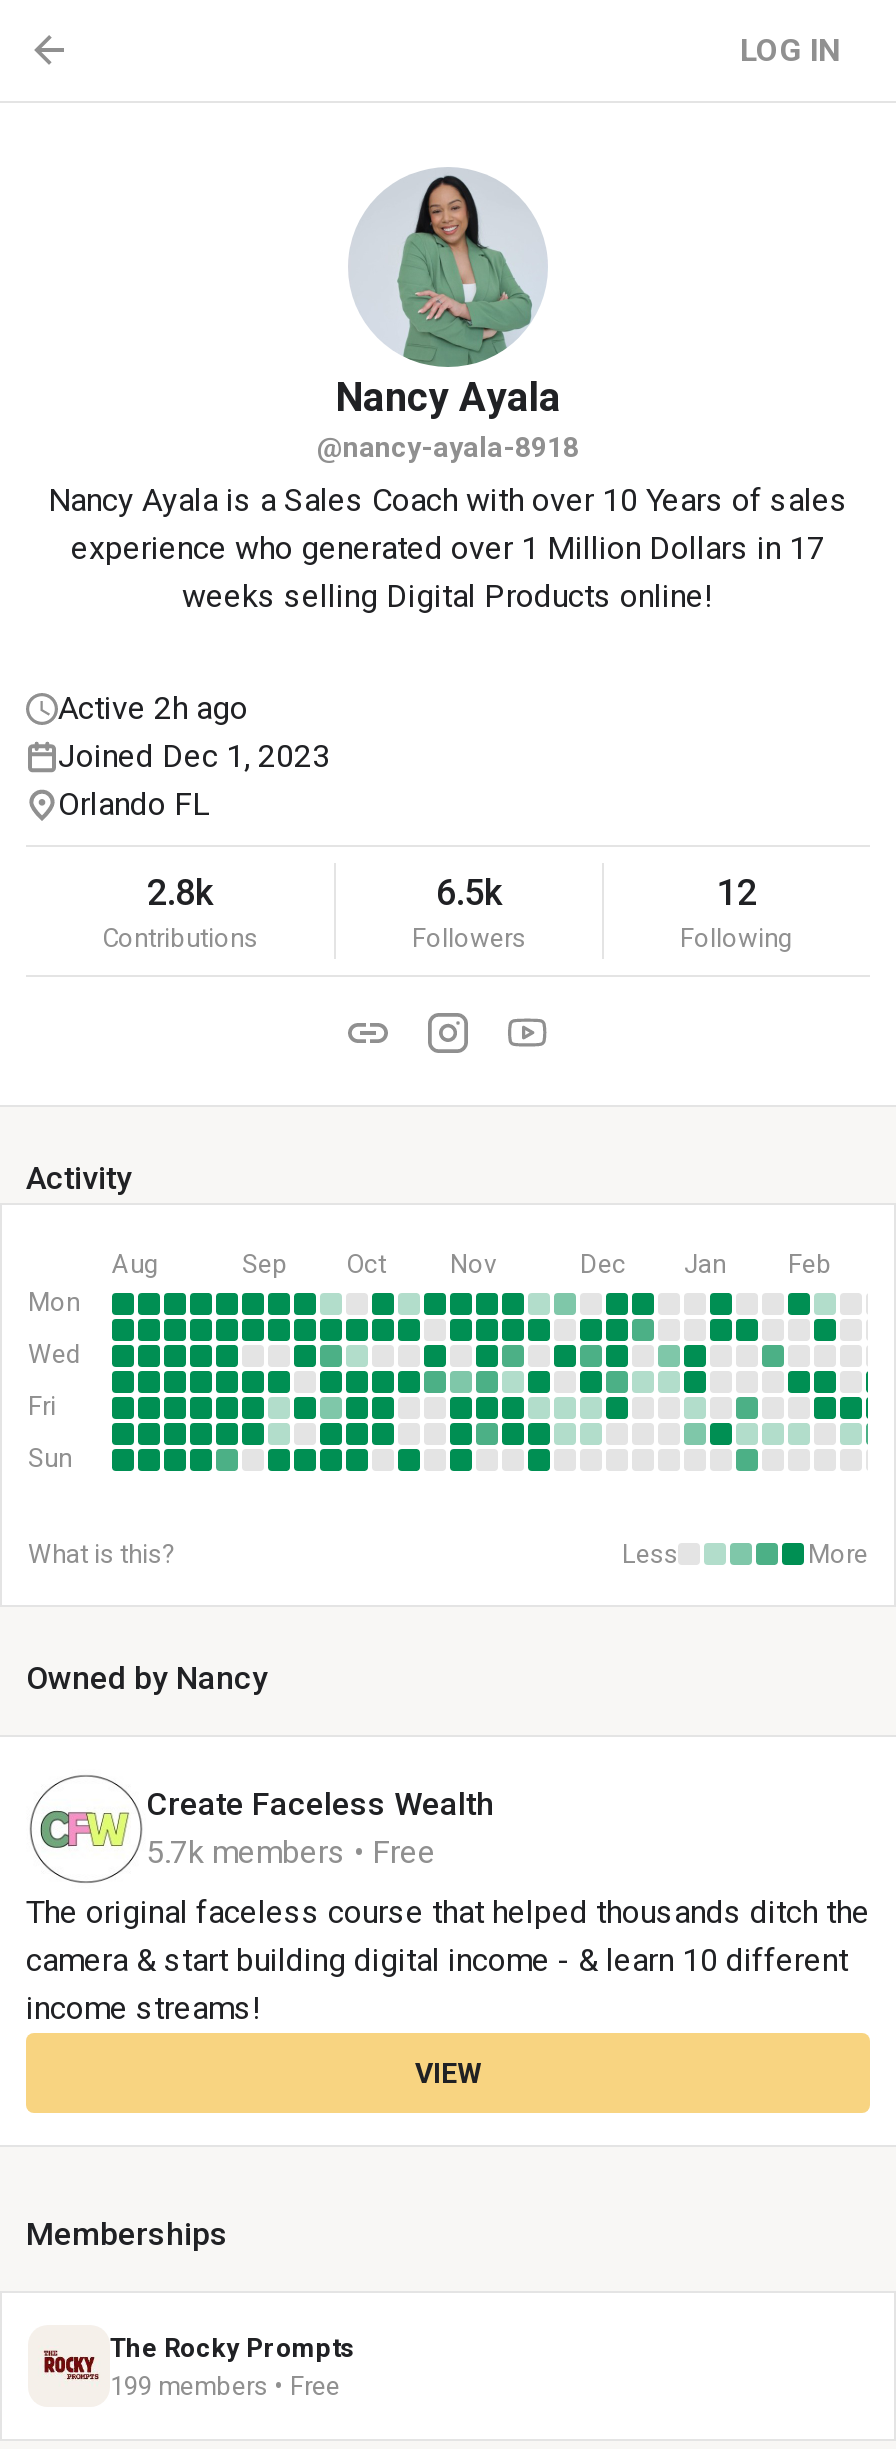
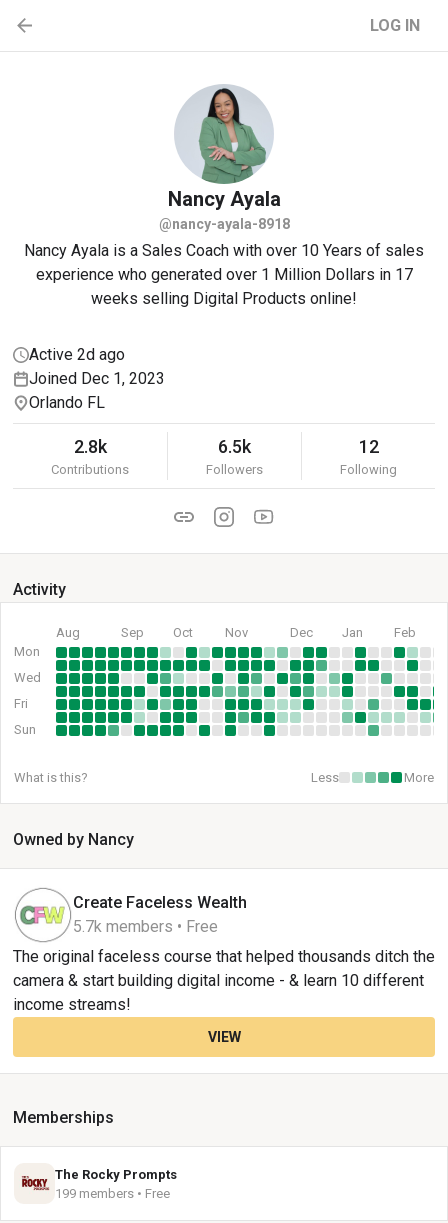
[58,689,248,727] Active 2h ago -> [29,345,125,364] Active 2d ago

